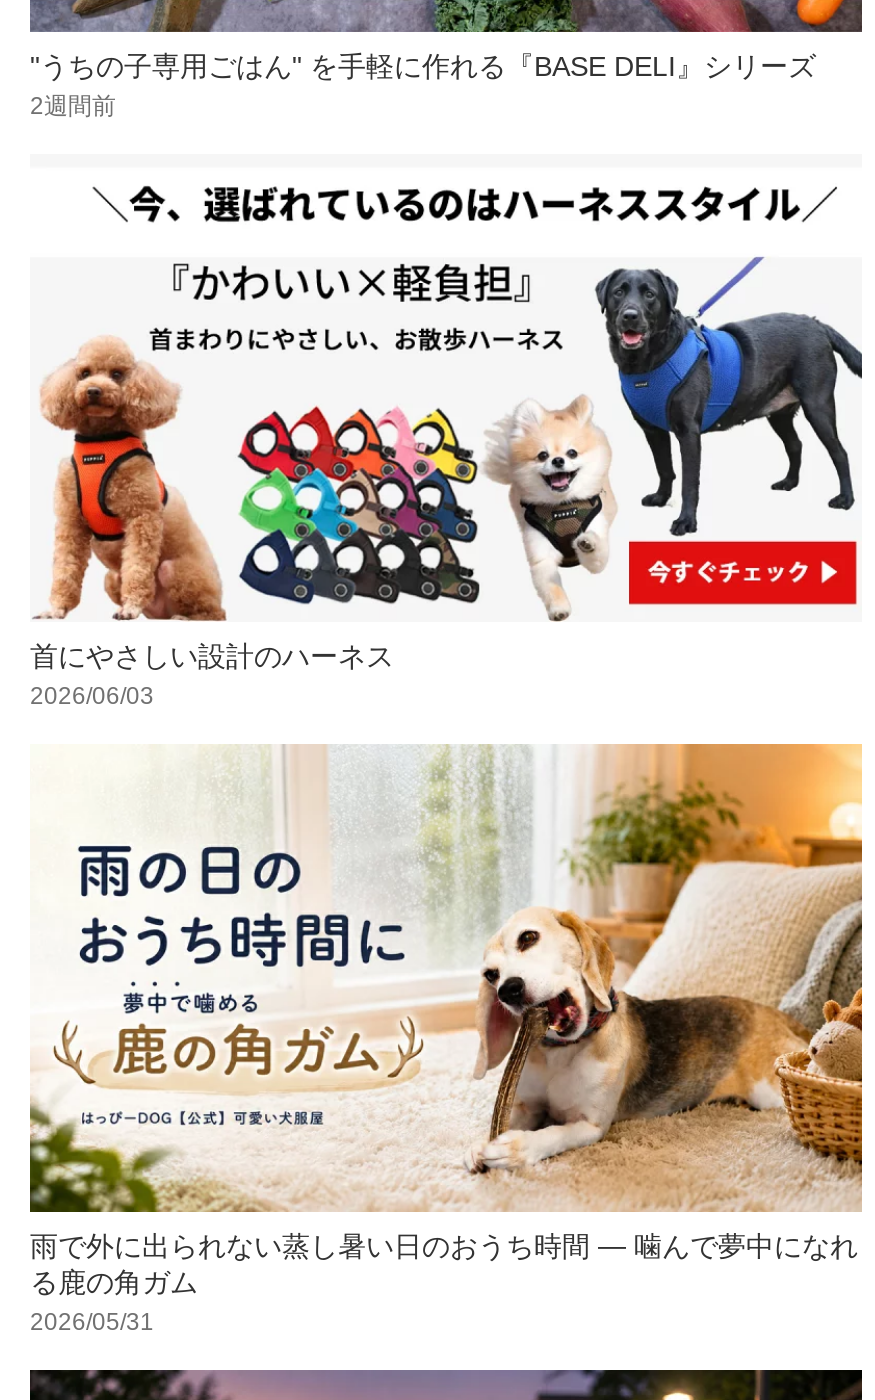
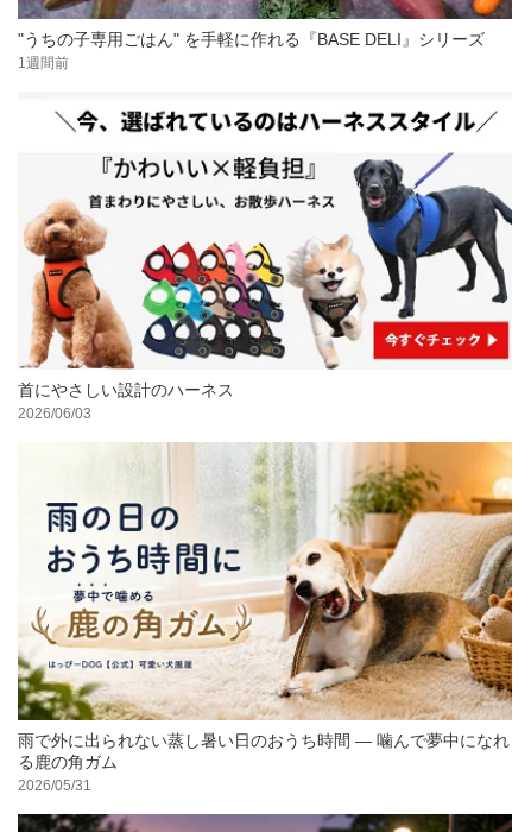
[30,92,116,120] 2週間前 -> [18,54,69,71] 1週間前

